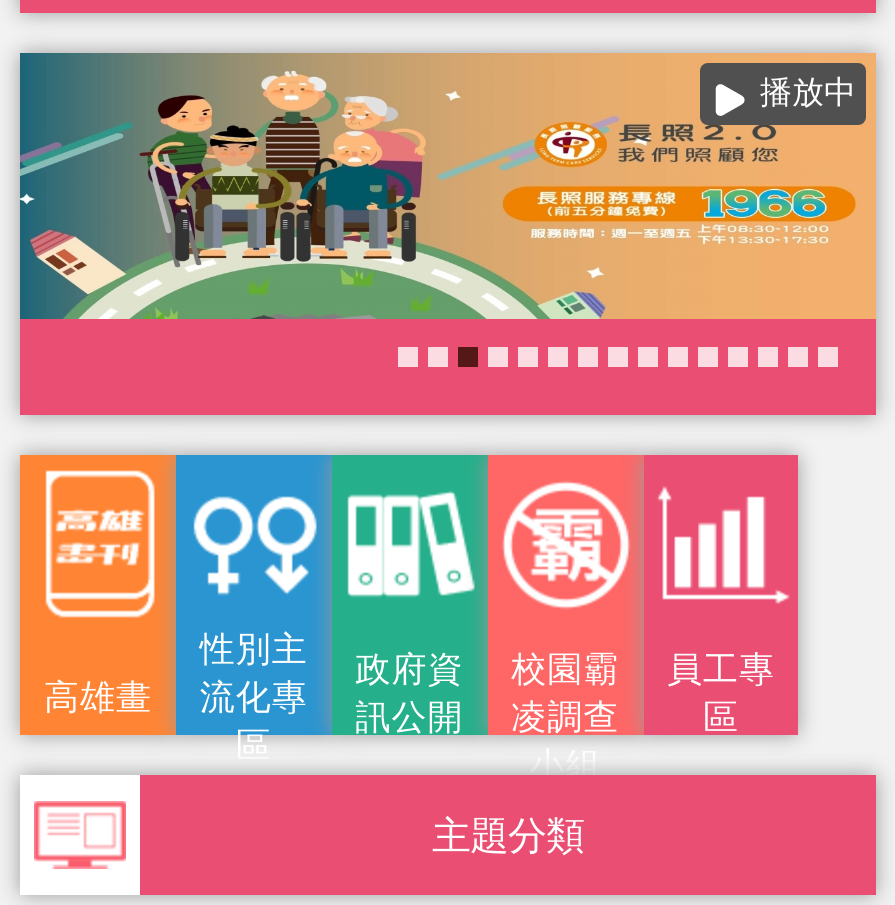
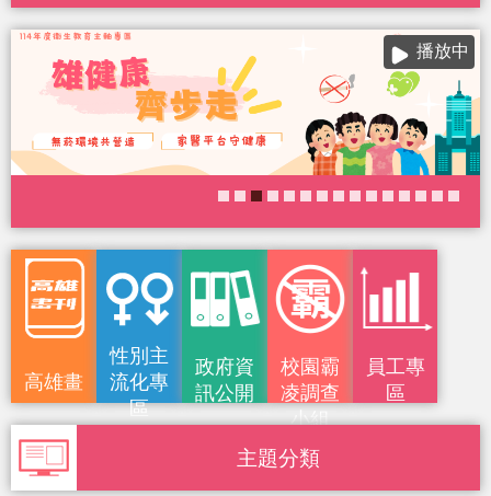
[18,51,878,321] [image] -> [11,30,481,176] [image]

